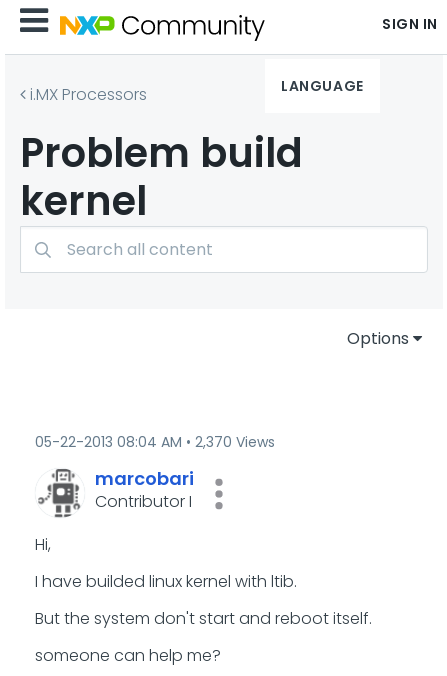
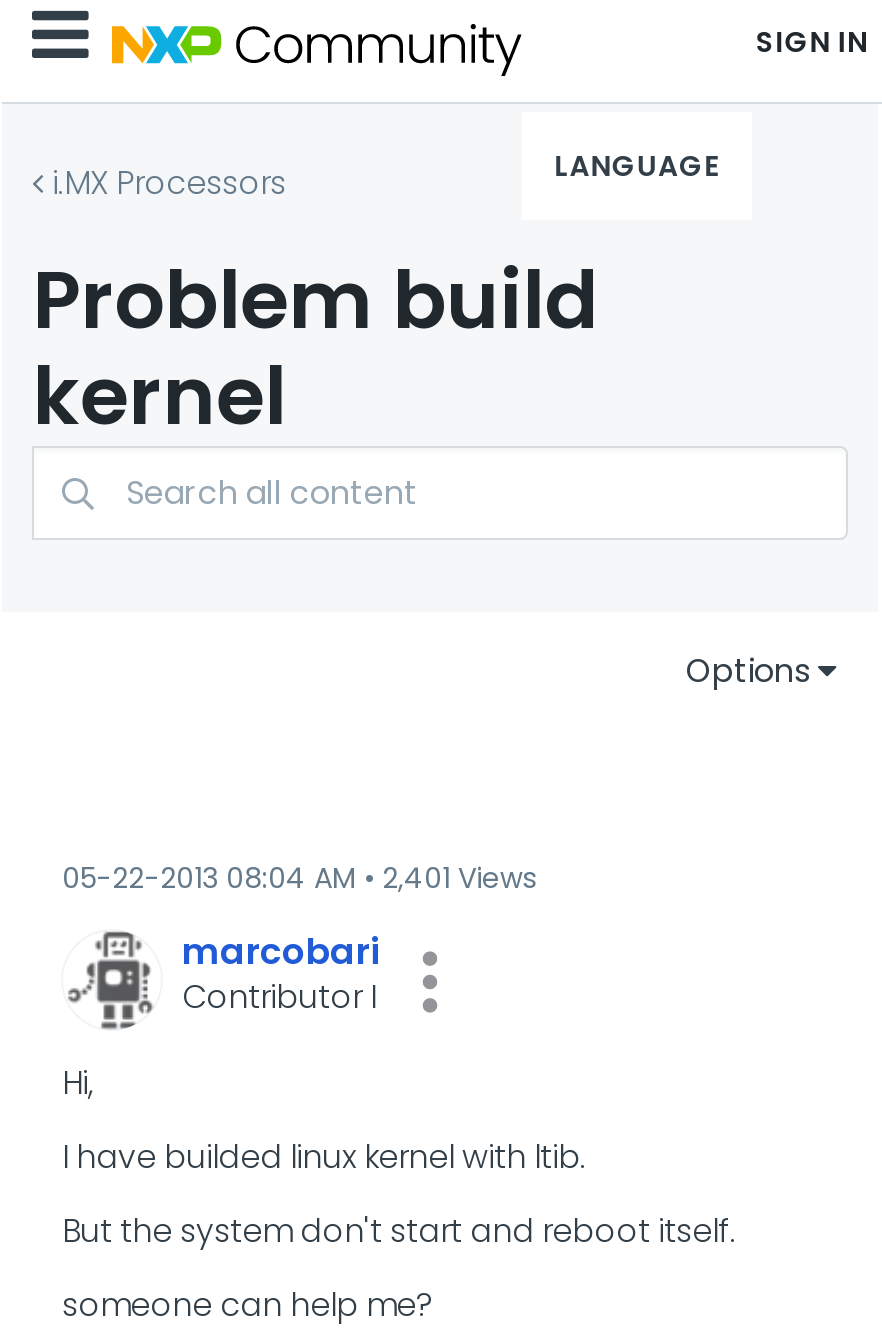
[35,432,275,452] 05-22-2013 08:04 AM 2,370 Views -> [62,858,536,898] 05-22-2013 08:04 AM 2,401 Views

